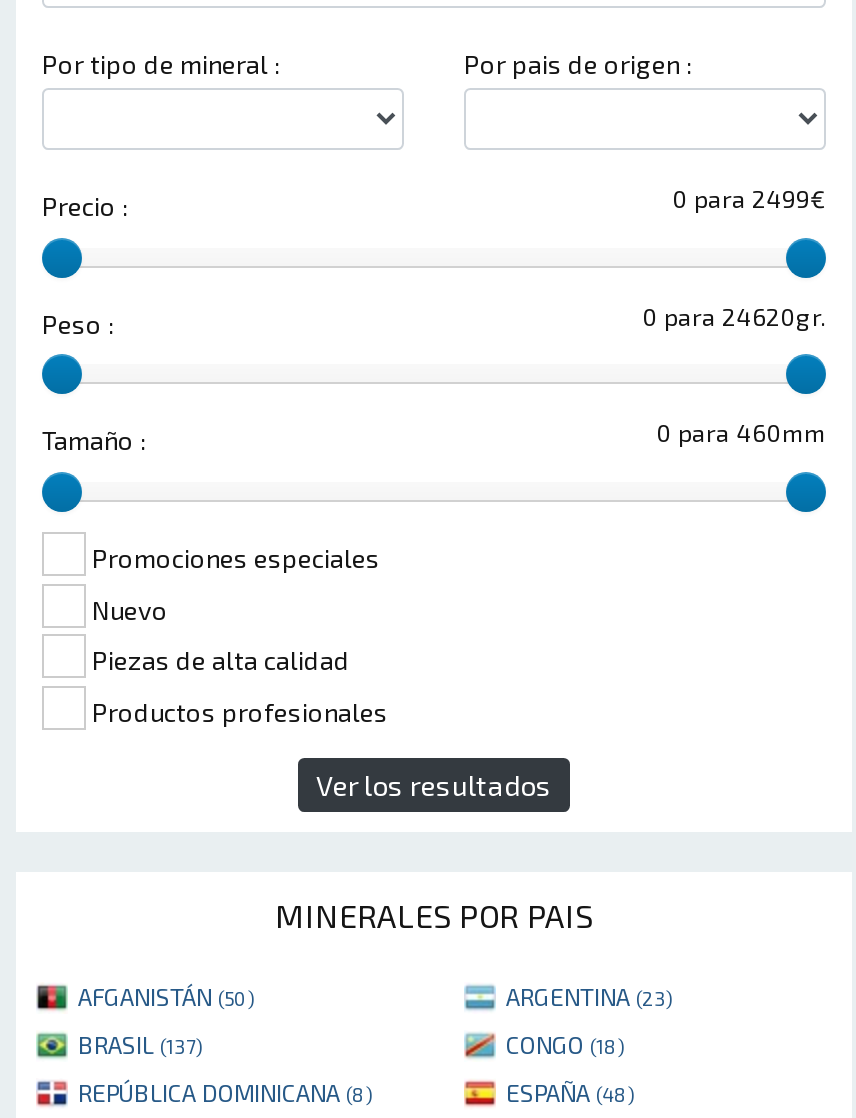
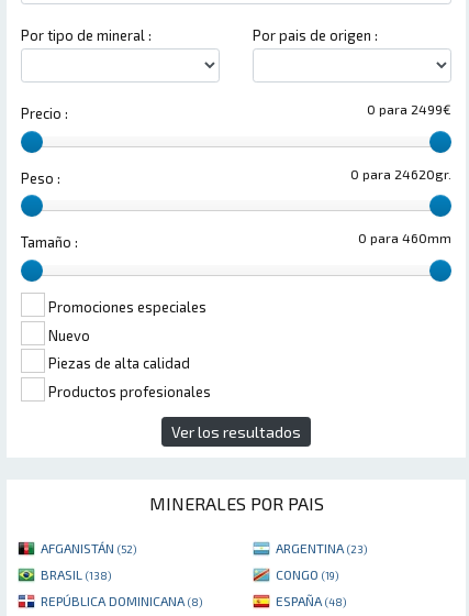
[78,983,254,1011] AFGANISTÁN (50) -> [41,541,136,556] AFGANISTÁN (52)
[78,1031,202,1059] BRASIL (137) -> [41,567,111,582] BRASIL (138)
[506,1031,624,1059] CONGO (18) -> [276,567,338,582] CONGO (19)

